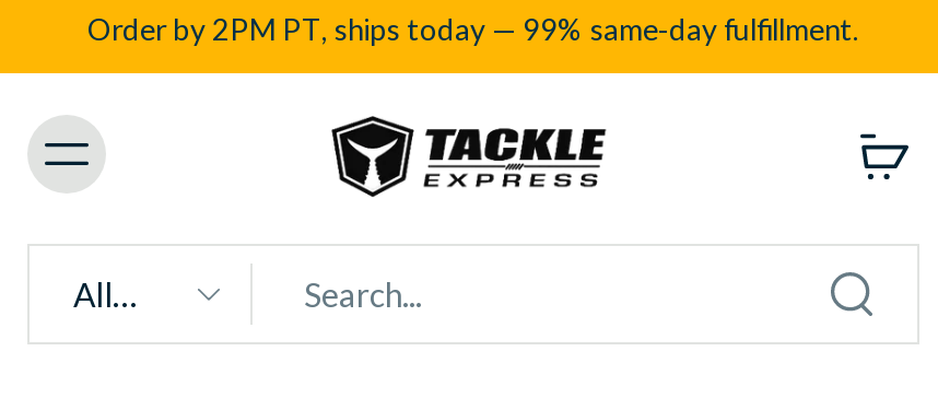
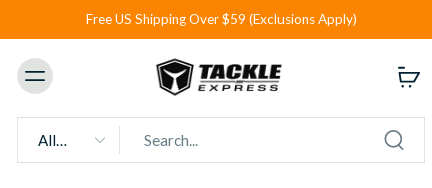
[87,12,859,47] Order by 2PM PT, ships today — 99% same-day fulfillment. -> [85,11,356,27] Free US Shipping Over $59 (Exclusions Apply)

